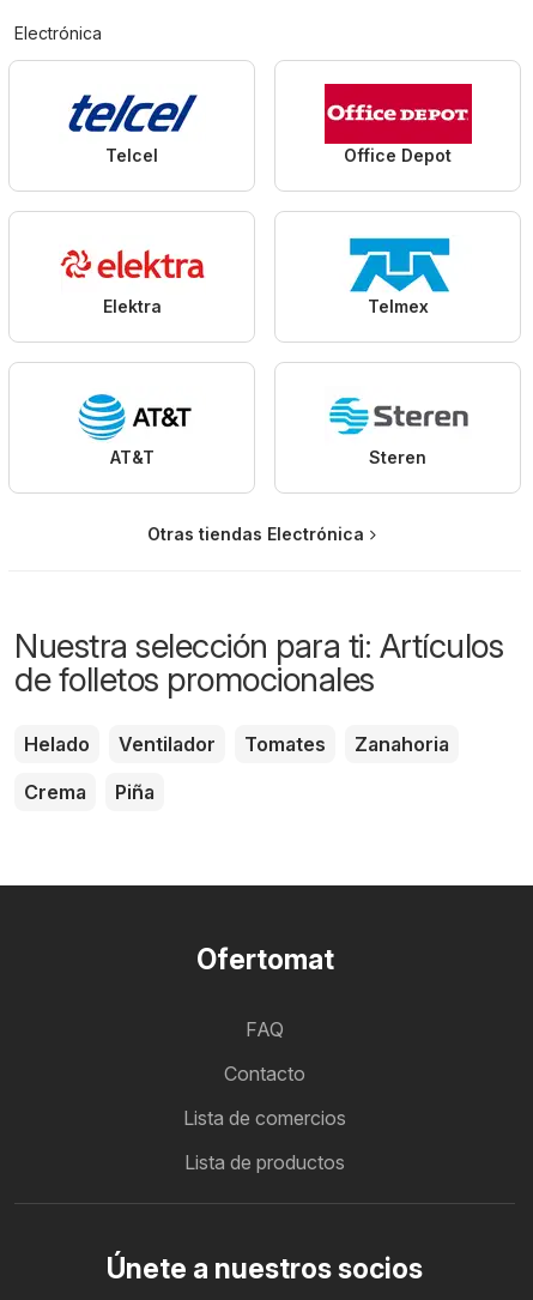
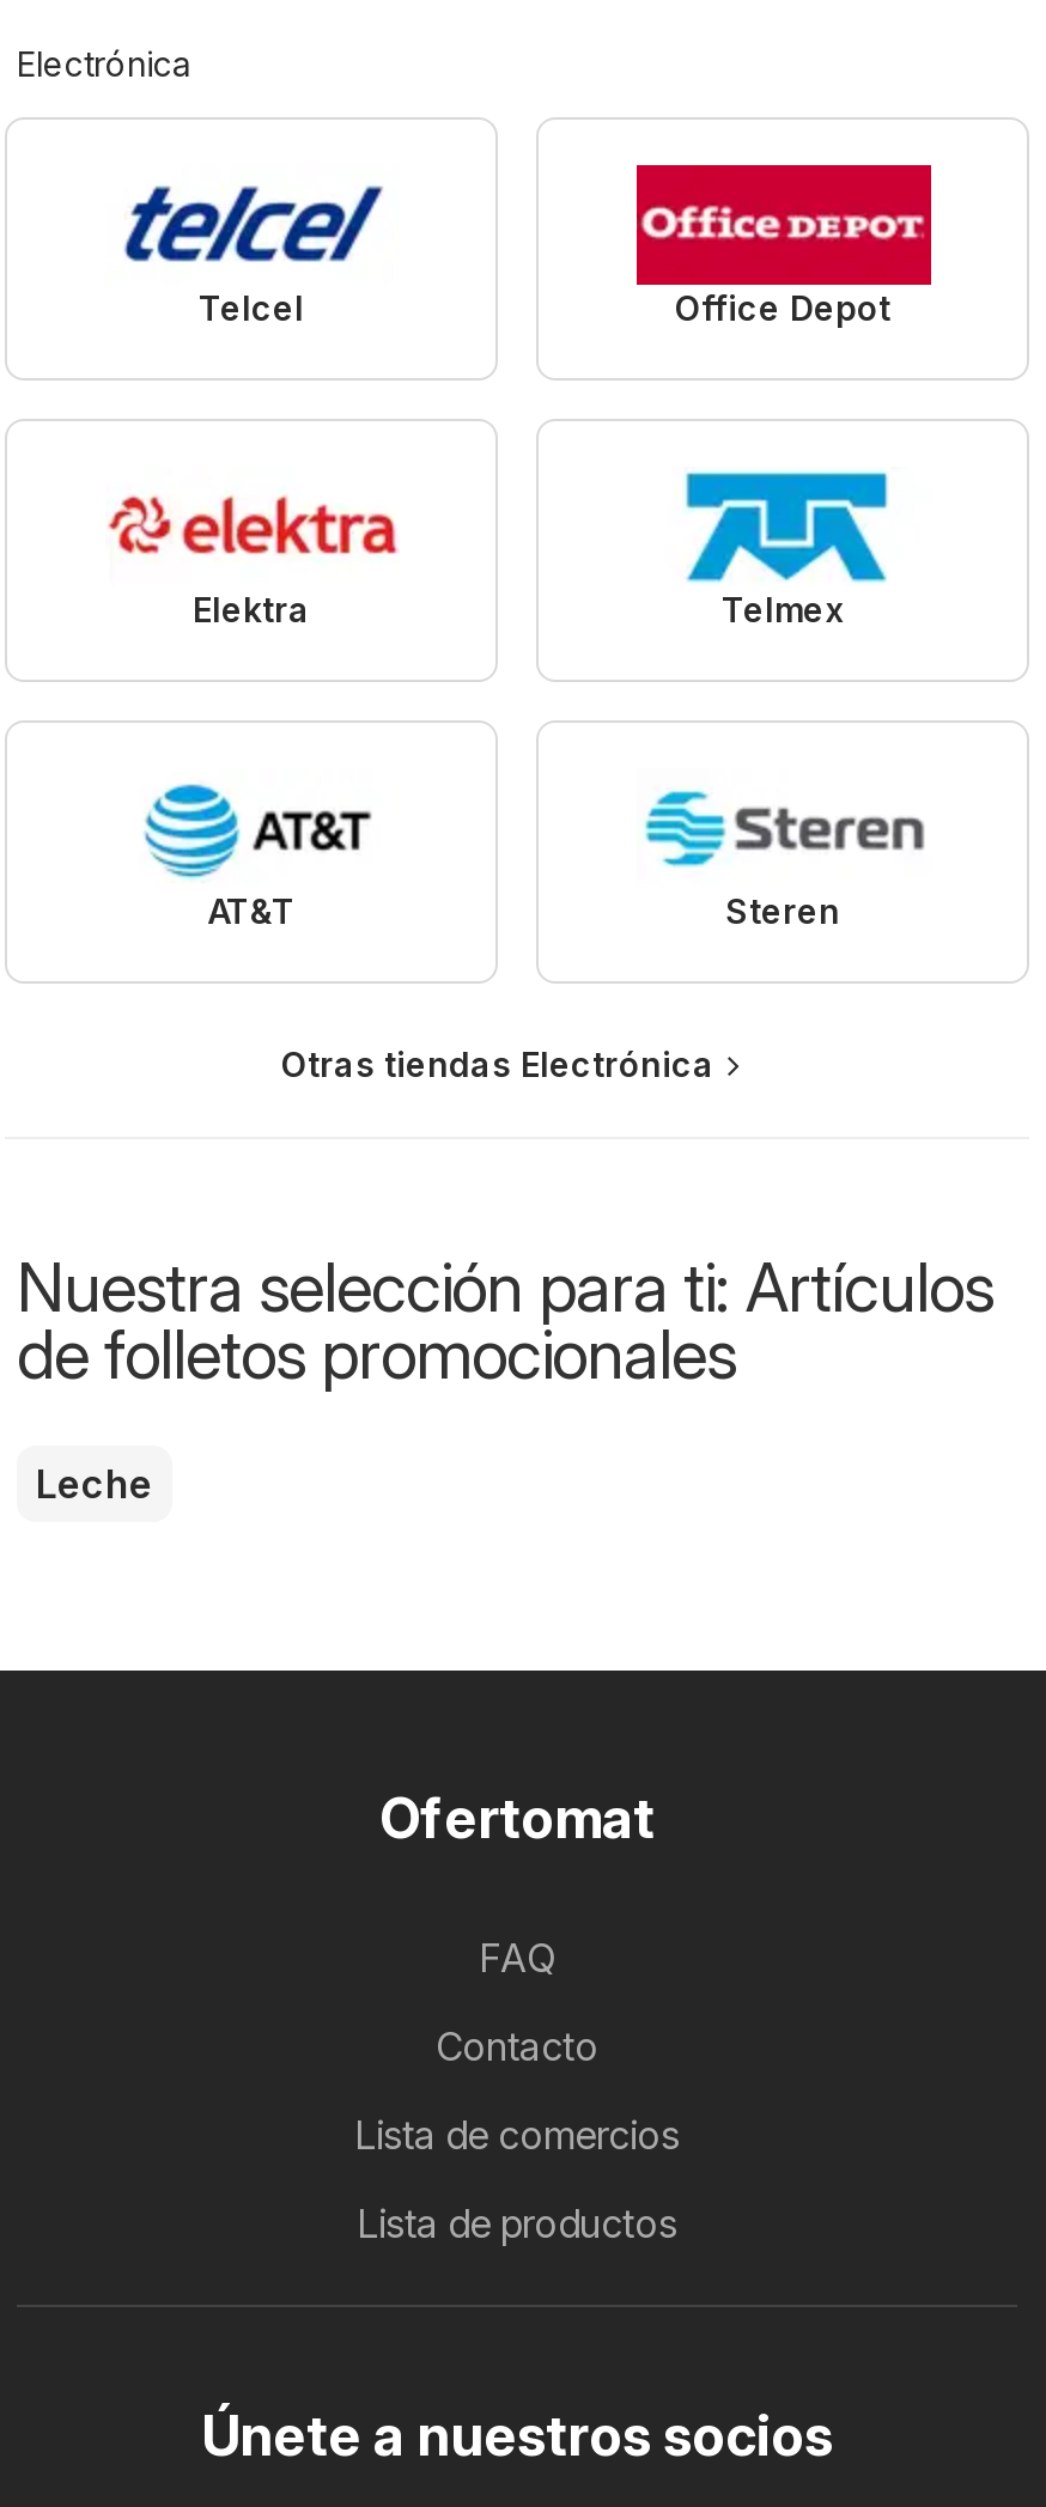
[24,733,449,804] Helado | Ventilador | Tomates | Zanahoria | Crema | Piña -> [36,1461,153,1509] Leche

